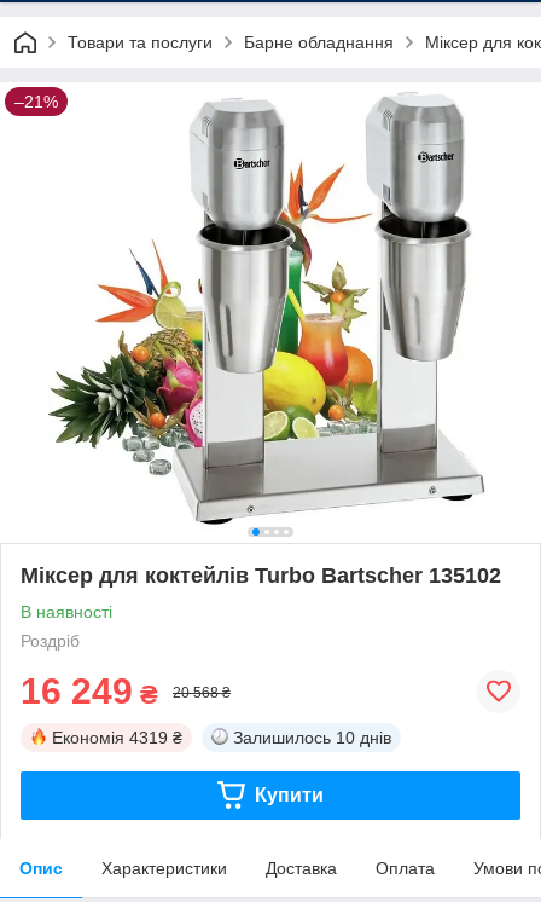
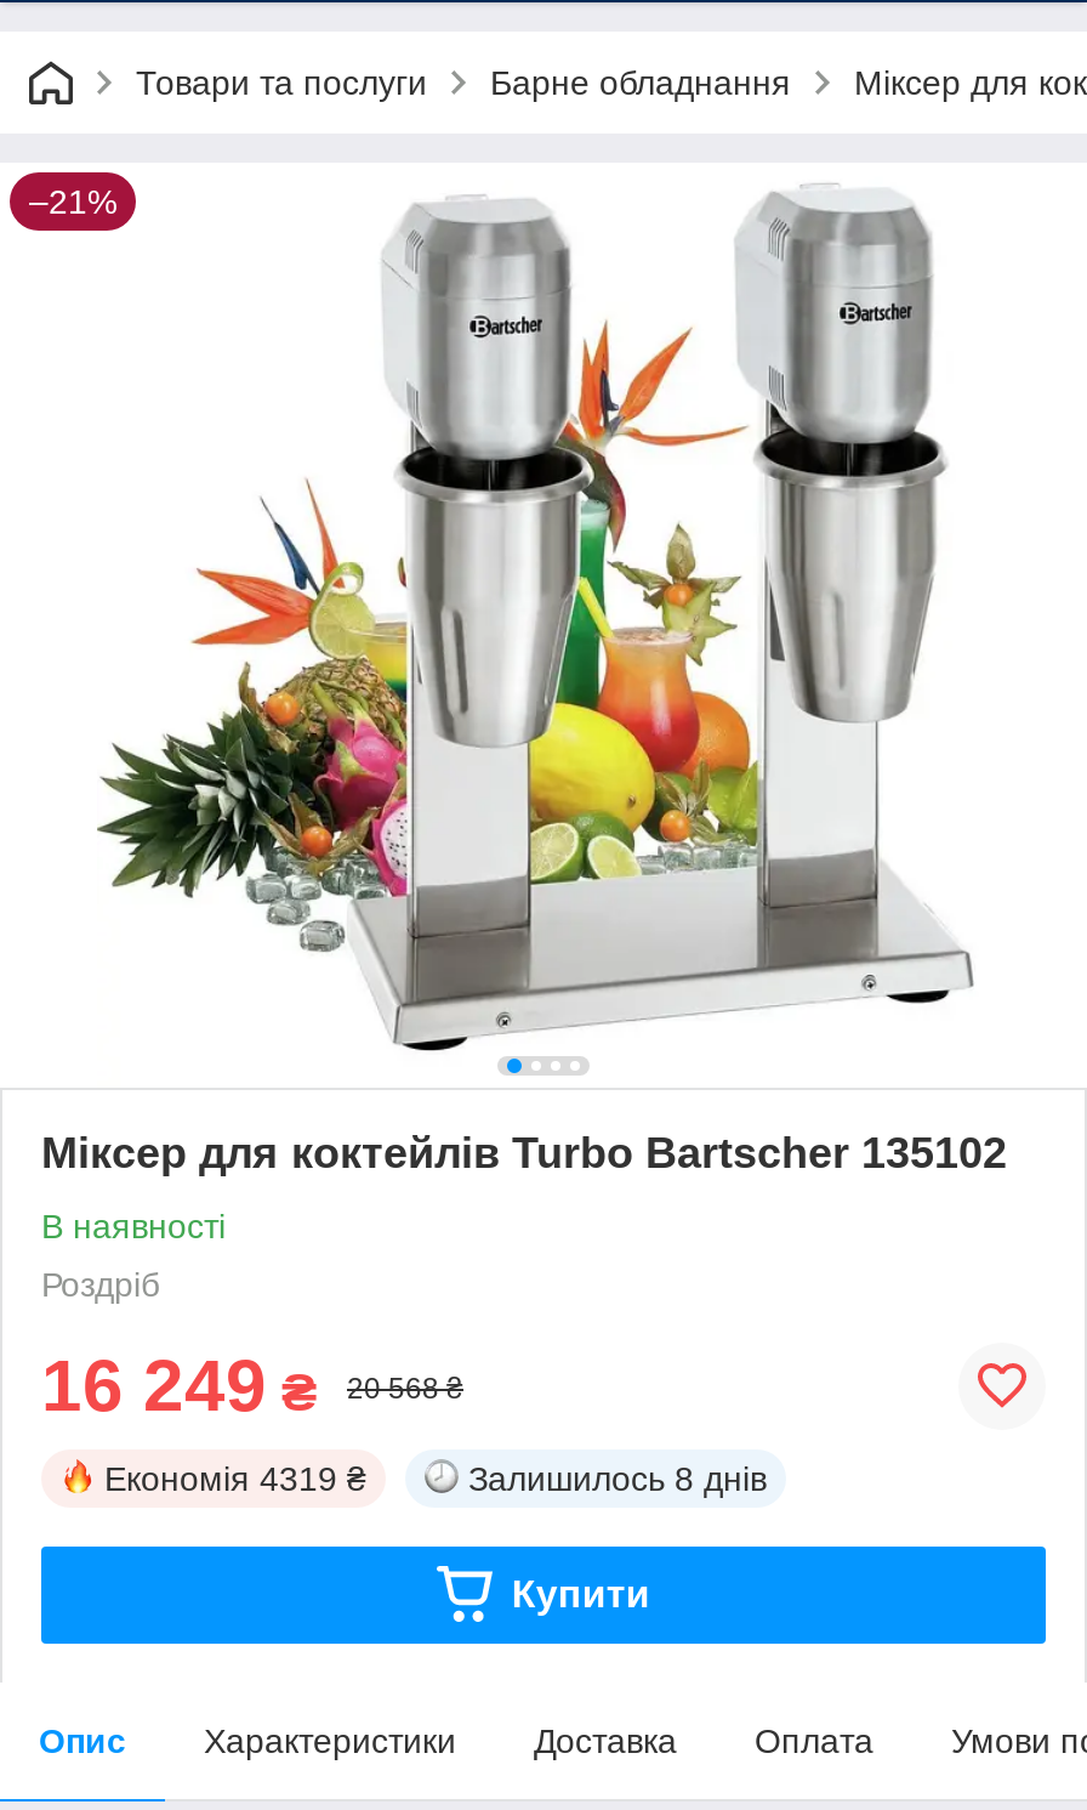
[233,728,391,747] Залишилось 10 днів -> [468,1459,767,1498] Залишилось 8 днів

